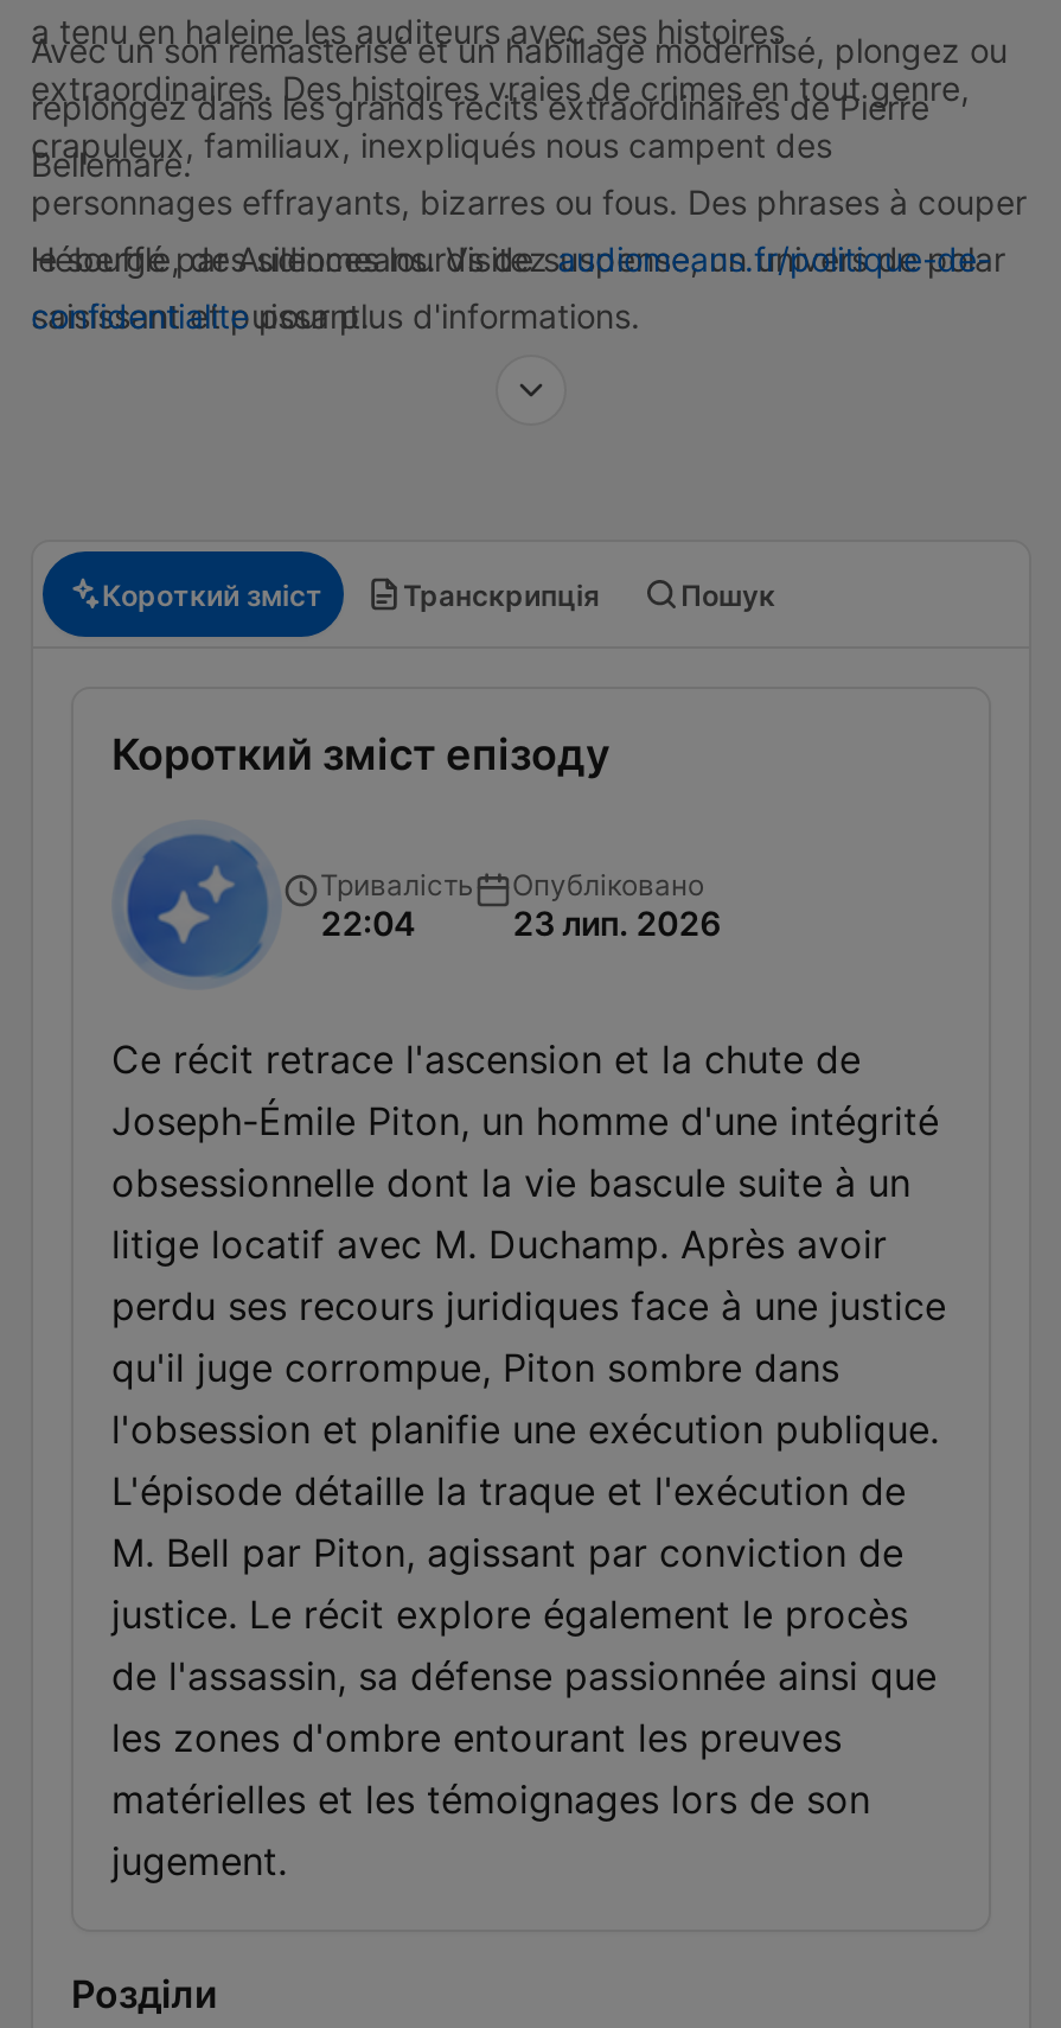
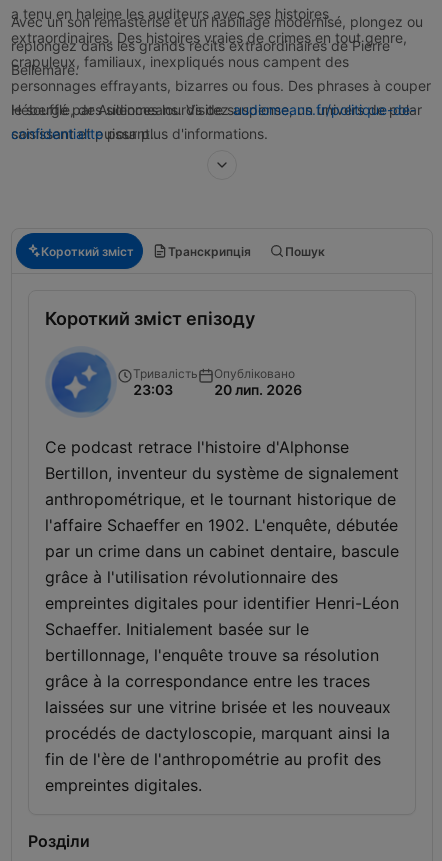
[320,901,415,942] 22:04 -> [133,380,173,397] 23:03
[512,901,721,942] 23 лип. 2026 -> [214,380,302,397] 20 лип. 2026
[111,1035,946,1884] Ce récit retrace l'ascension et la chute de | Joseph-Émile Piton, un homme d'une intégrité | obsessionnelle dont la vie bascule suite à un | litige locatif avec M. Duchamp. Après avoir | perdu ses recours juridiques face à une justice | qu'il juge corrompue, Piton sombre dans | l'obsession et planifie une exécution publique. | L'épisode détaille la traque et l'exécution de | M. Bell par Piton, agissant par conviction de | justice. Le récit explore également le procès | de l'assassin, sa défense passionnée ainsi que | les zones d'ombre entourant les preuves | matérielles et les témoignages lors de son | jugement. -> [45,437,399,795] Ce podcast retrace l'histoire d'Alphonse | Bertillon, inventeur du système de signalement | anthropométrique, et le tournant historique de | l'affaire Schaeffer en 1902. L'enquête, débutée | par un crime dans un cabinet dentaire, bascule | grâce à l'utilisation révolutionnaire des | empreintes digitales pour identifier Henri-Léon | Schaeffer. Initialement basée sur le | bertillonnage, l'enquête trouve sa résolution | grâce à la correspondance entre les traces | laissées sur une vitrine brisée et les nouveaux | procédés de dactyloscopie, marquant ainsi la | fin de l'ère de l'anthropométrie au profit des | empreintes digitales.

